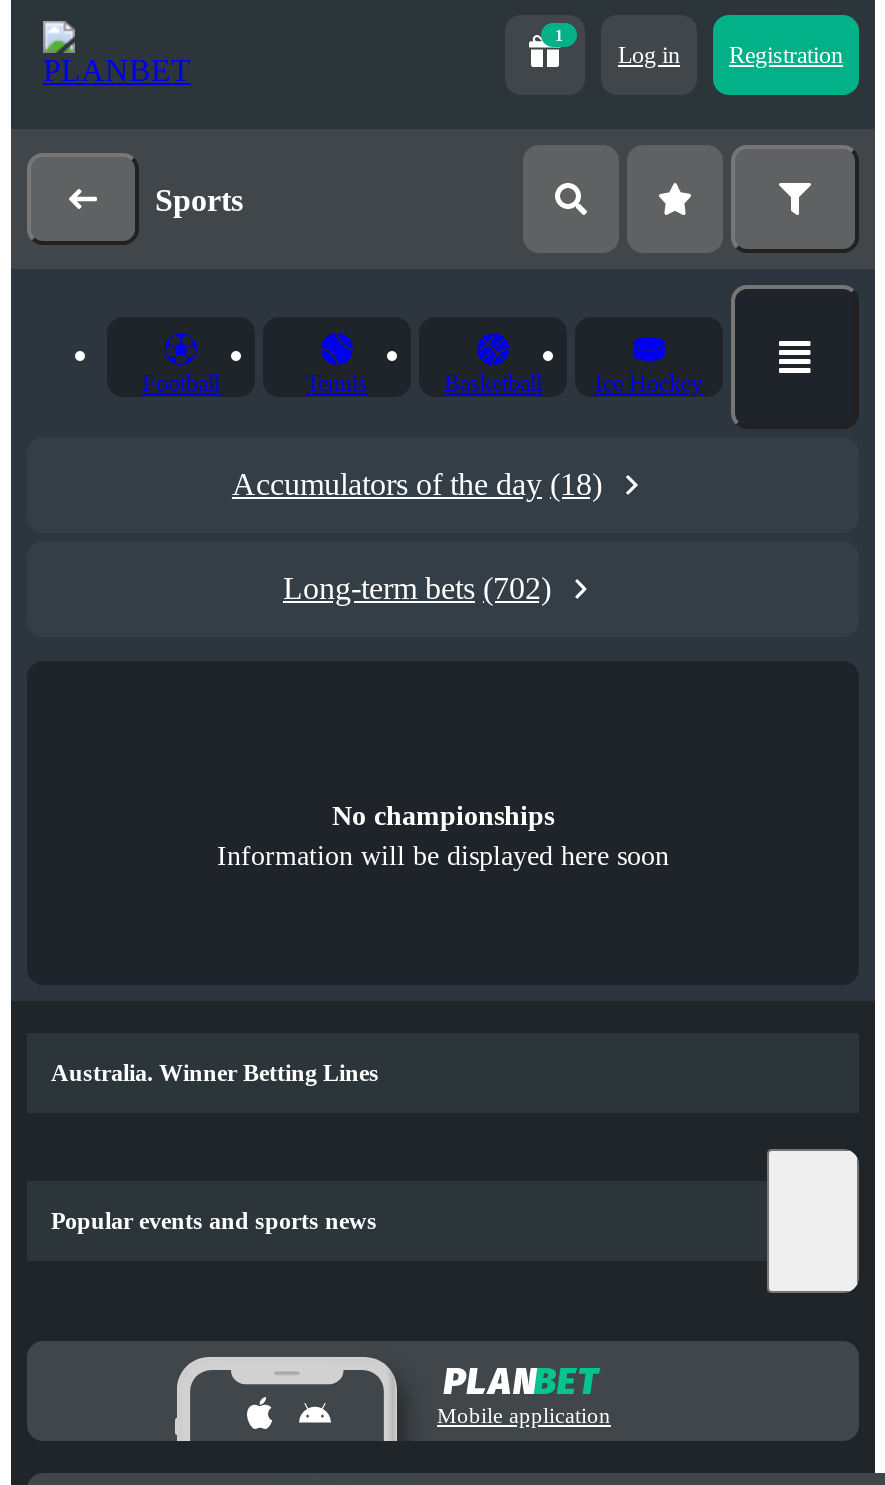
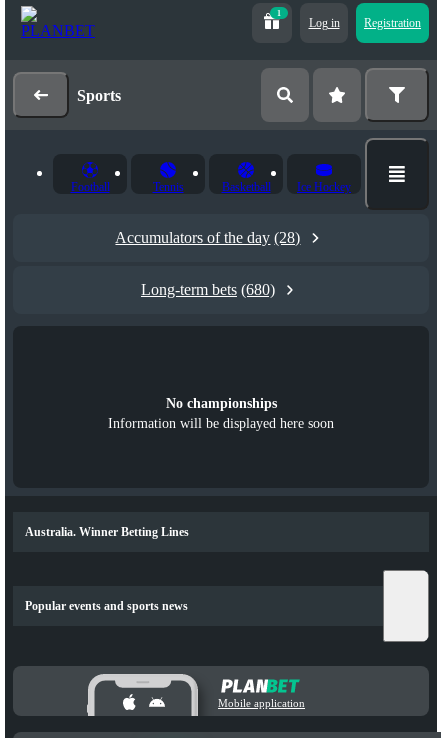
[232,467,602,501] Accumulators of the day (18) -> [115,229,300,246] Accumulators of the day (28)
[283,571,551,605] Long-term bets (702) -> [141,281,275,298] Long-term bets (680)

